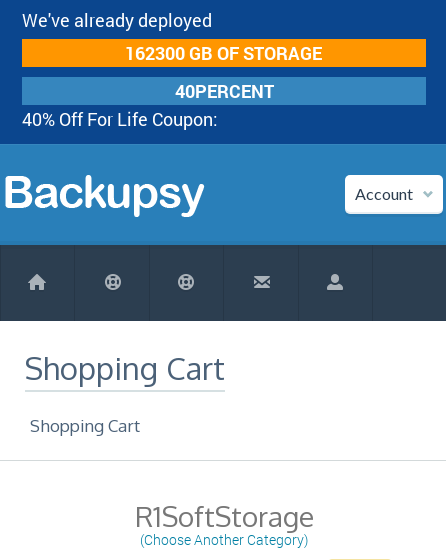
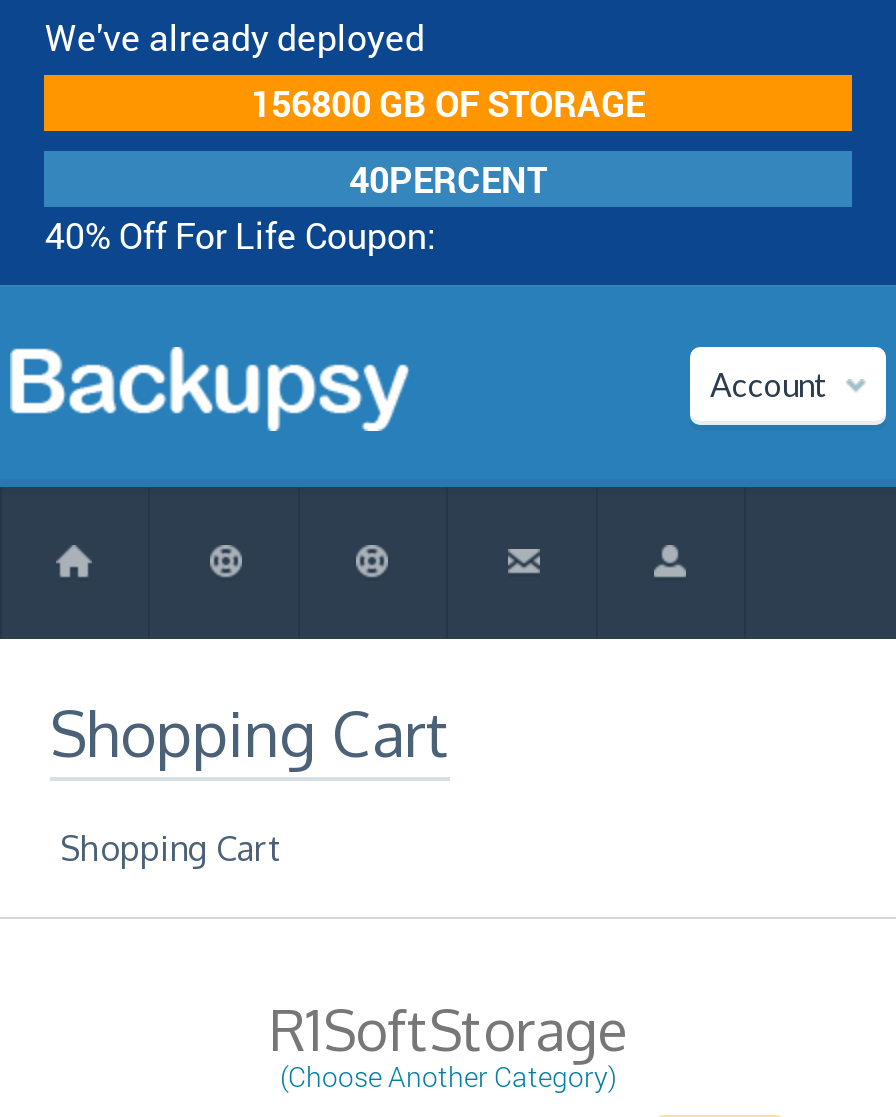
[125,41,322,65] 162300 GB OF STORAGE -> [251,79,645,127] 156800 GB OF STORAGE

